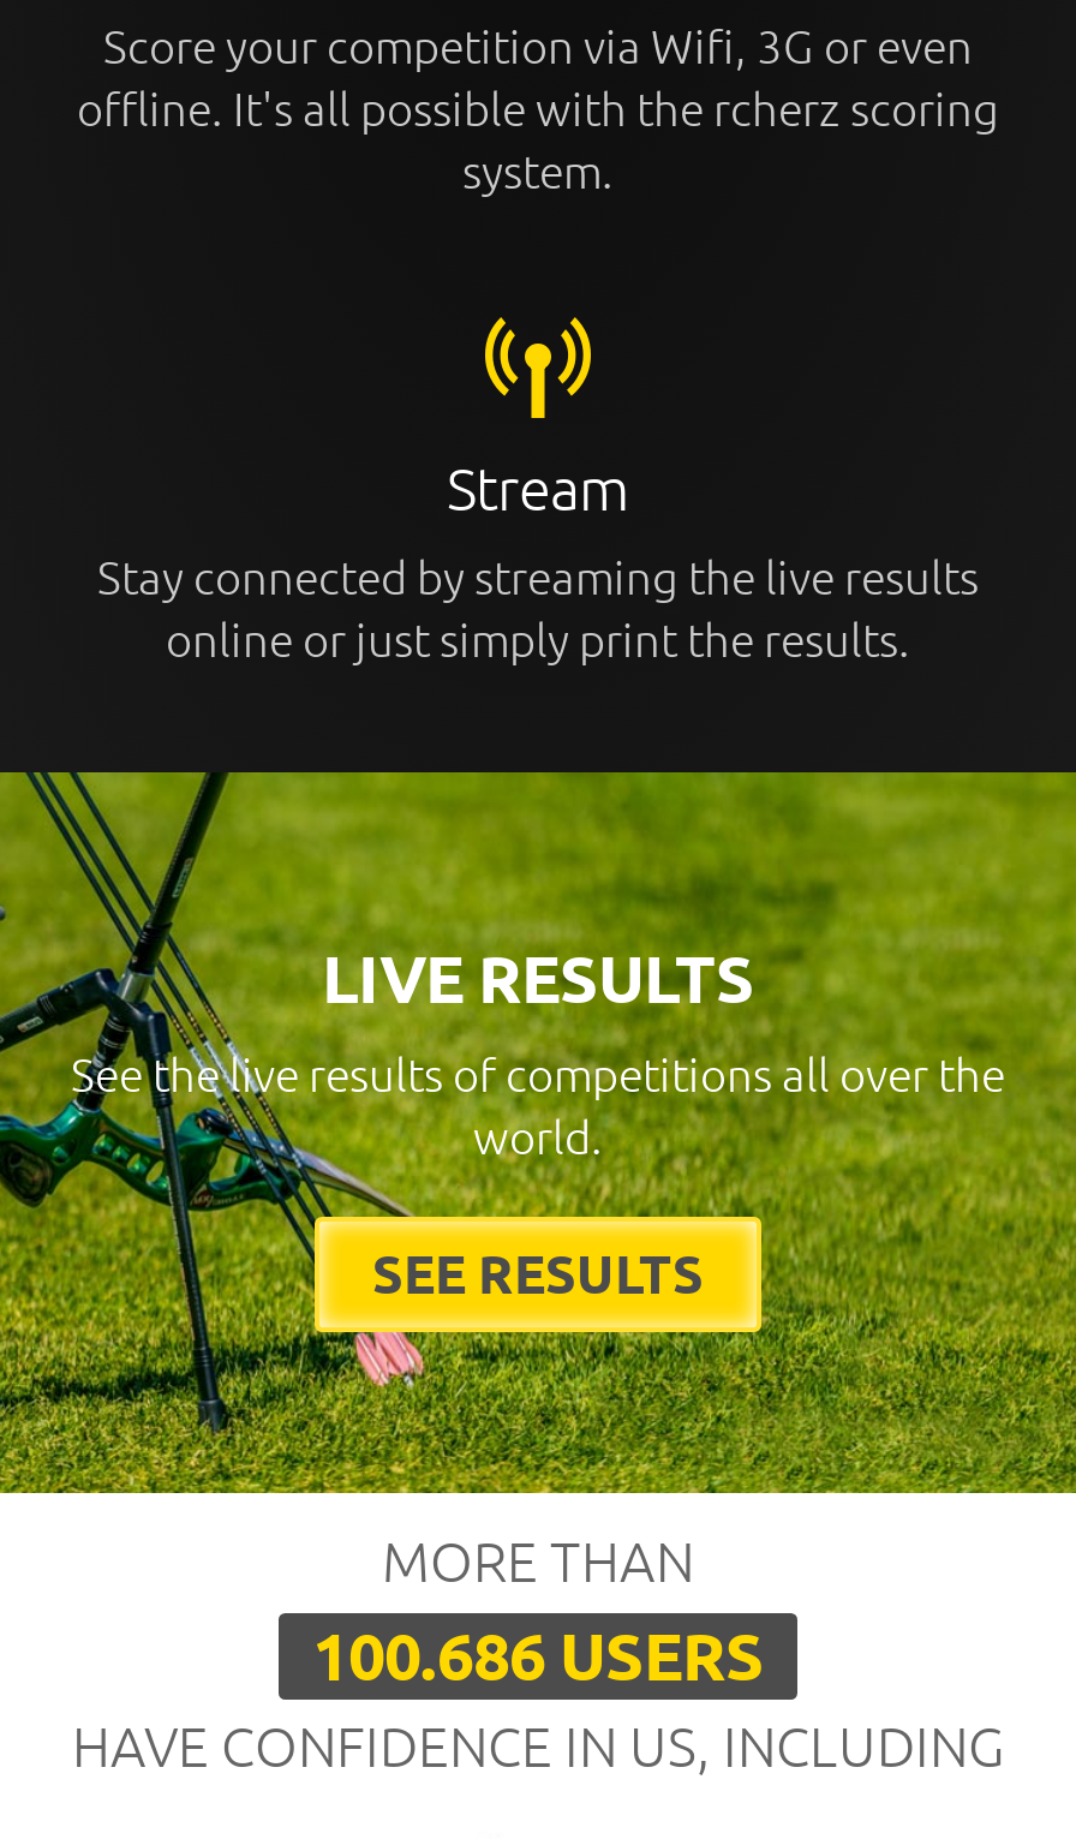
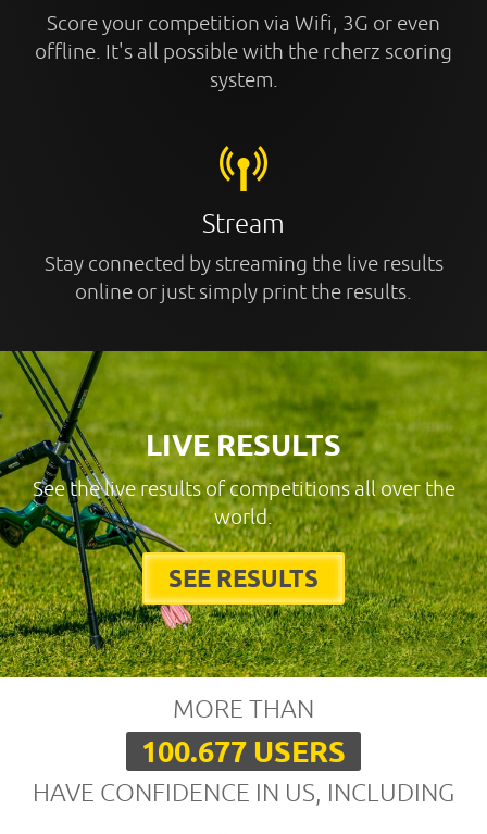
[312,1619,764,1691] 100.686 USERS -> [141,735,346,767] 100.677 USERS

